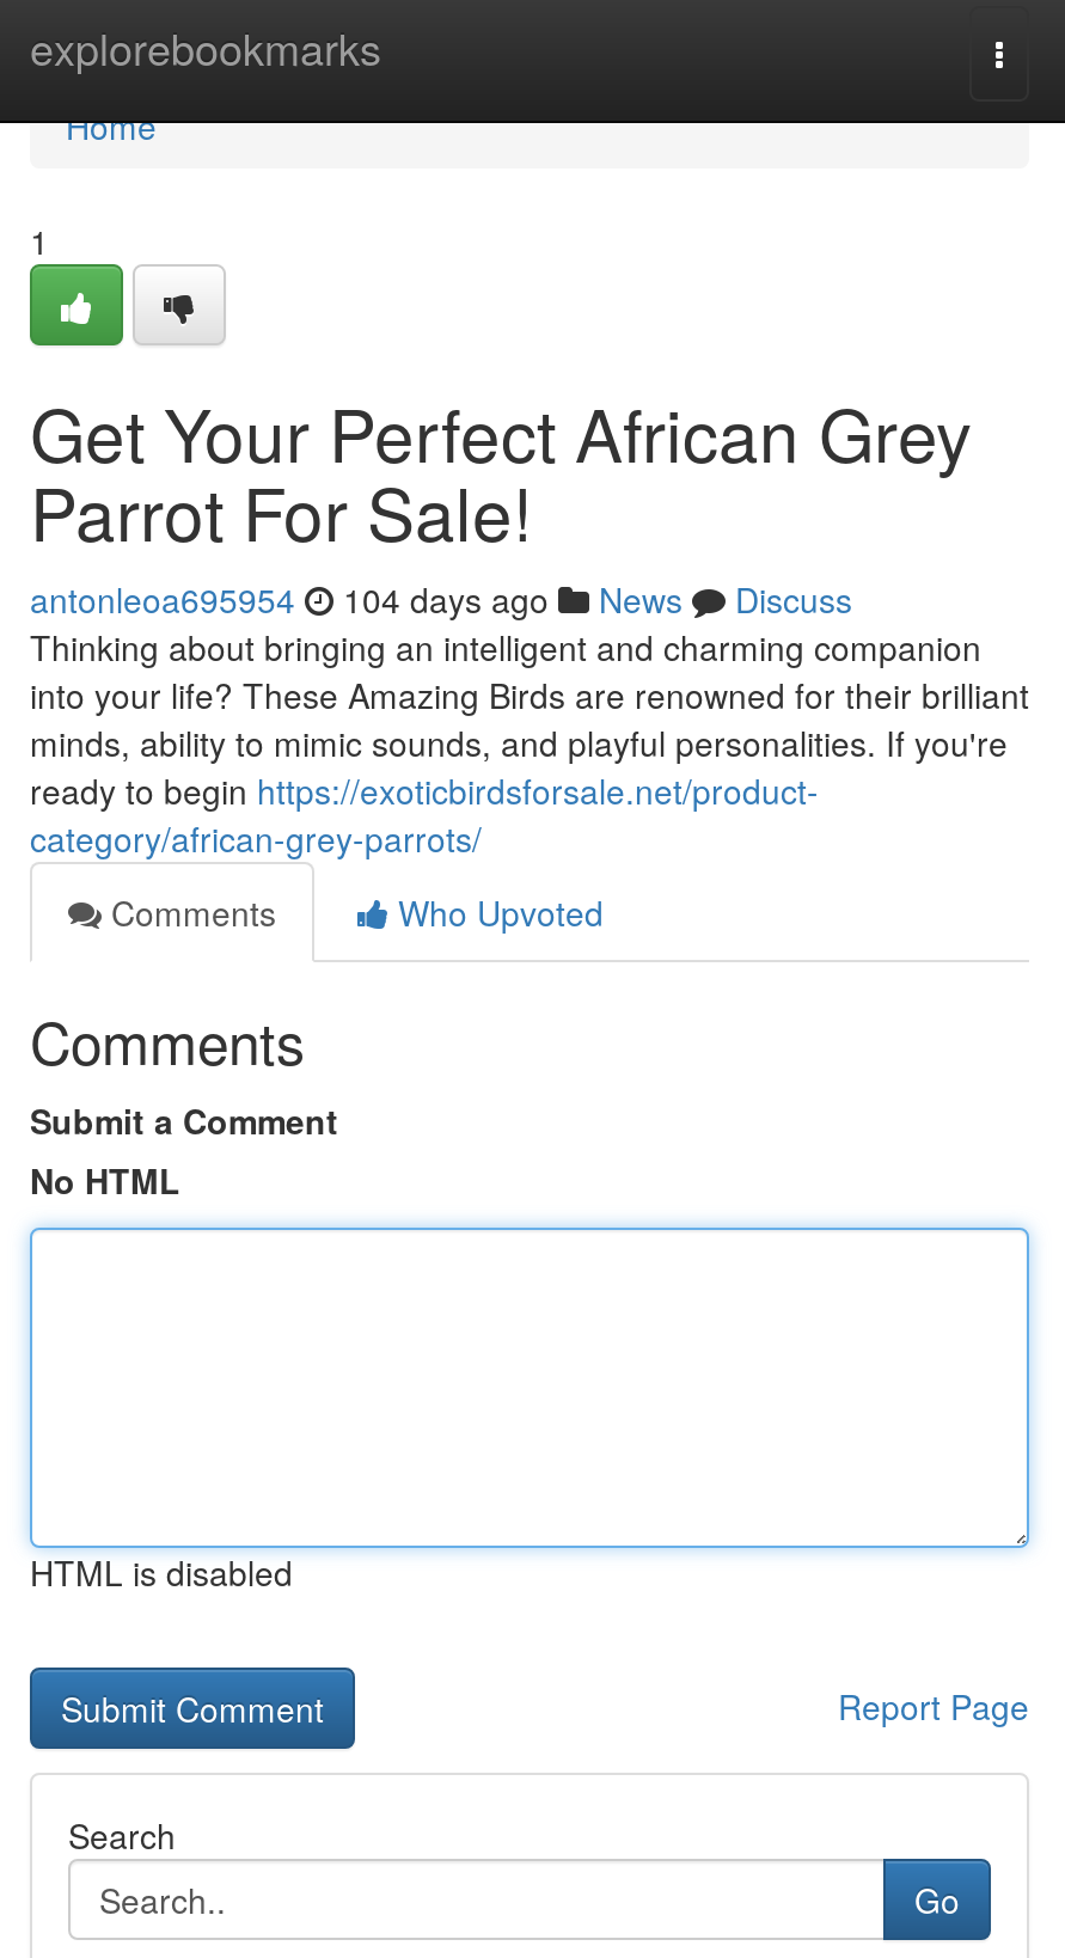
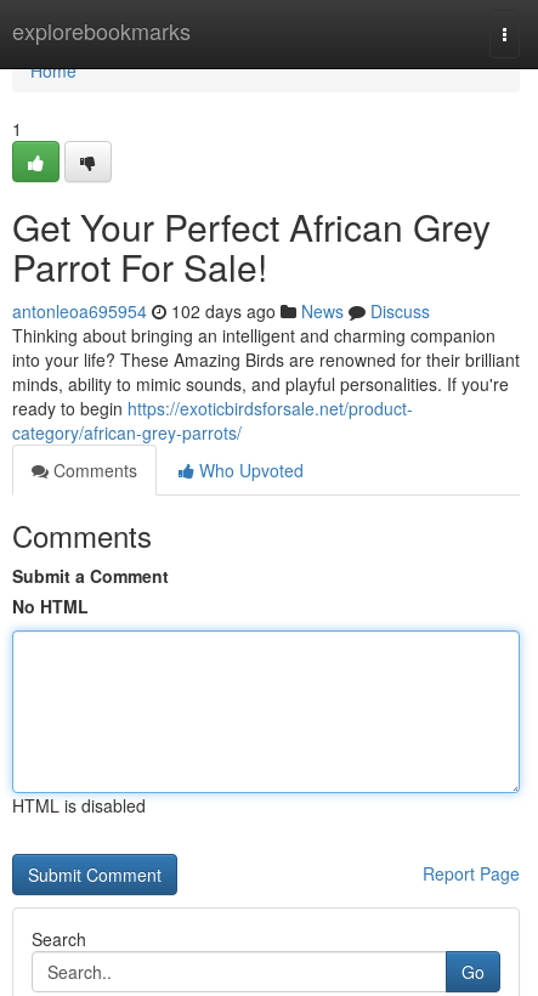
[30,575,852,623] antonleoa695954 104 days ago News Discuss -> [12,299,430,323] antonleoa695954 102 days ago News Discuss

